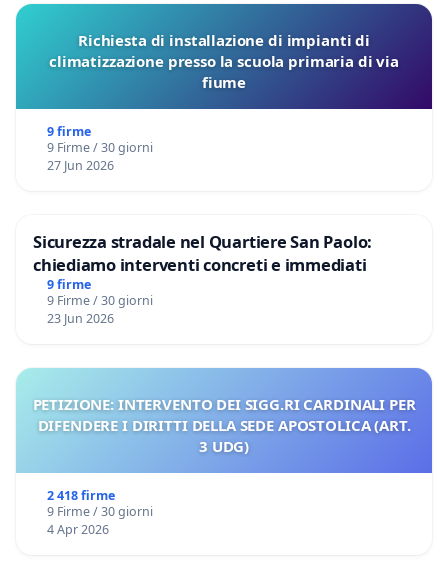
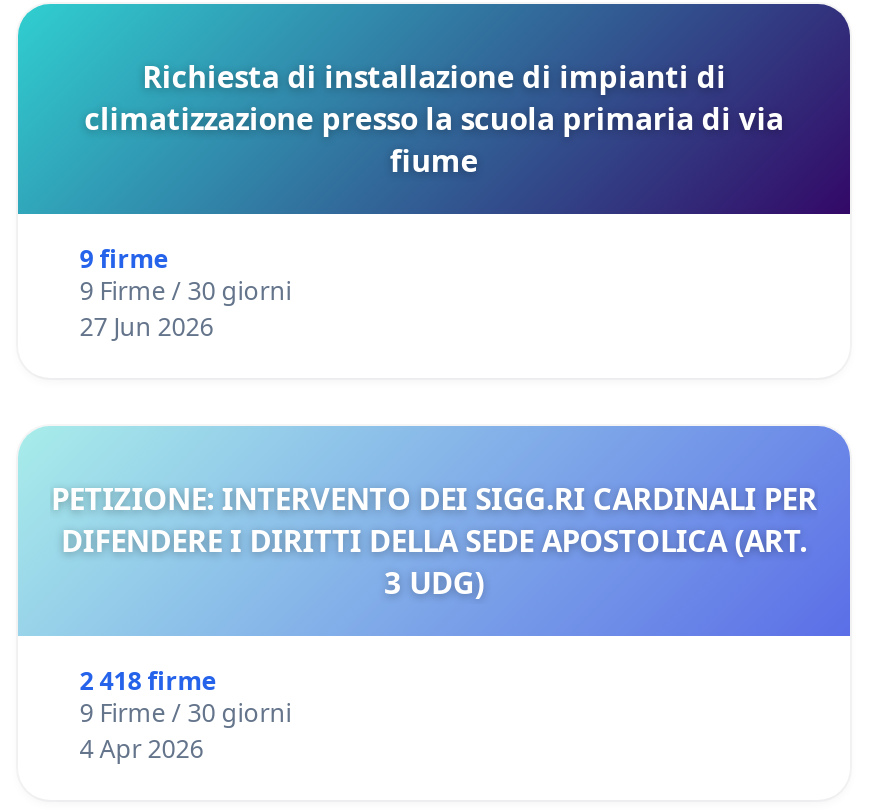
[33,230,372,327] Sicurezza stradale nel Quartiere San Paolo: | chiediamo interventi concreti e immediati | 9 firme | 9 Firme / 30 giorni | 23 Jun 2026 -> none

